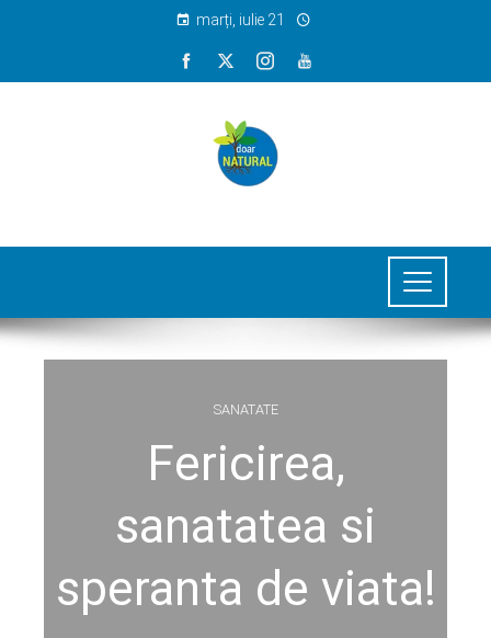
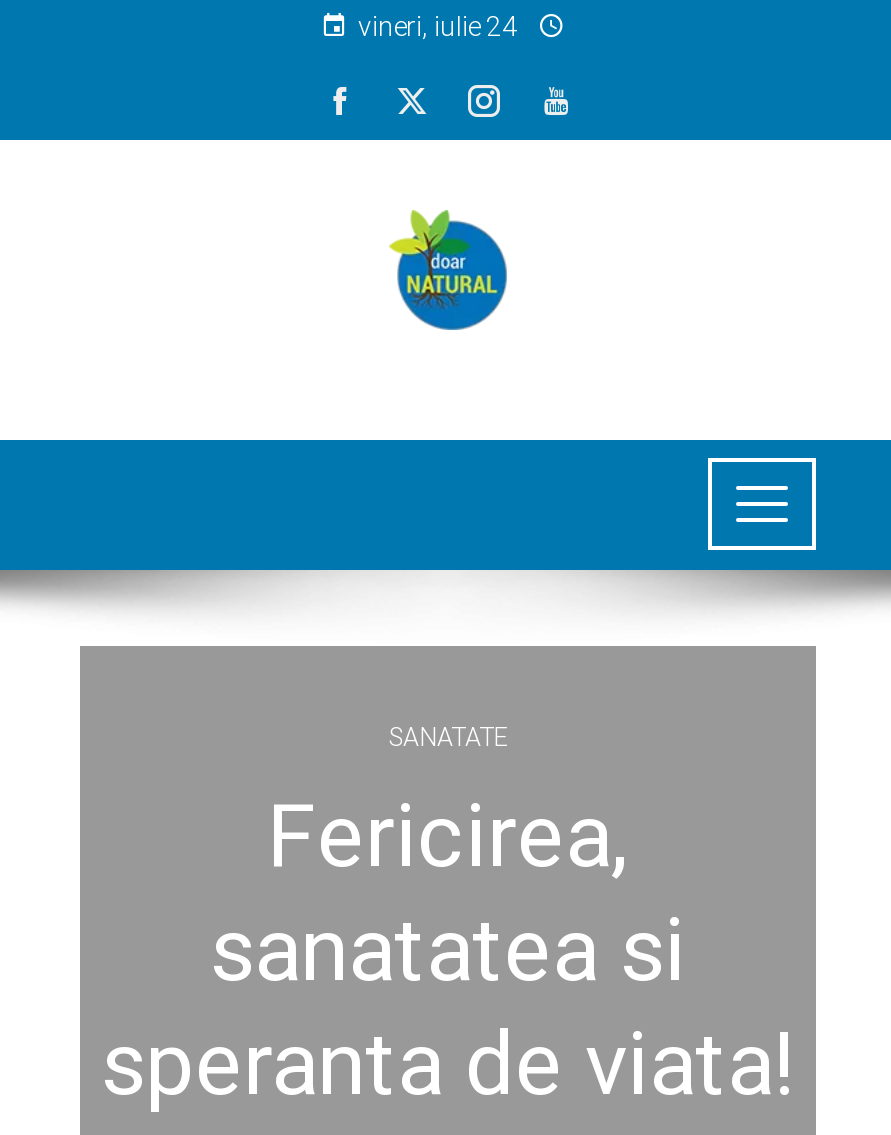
[196,11,284,29] marți, iulie 21 -> [358,10,518,42] vineri, iulie 24

